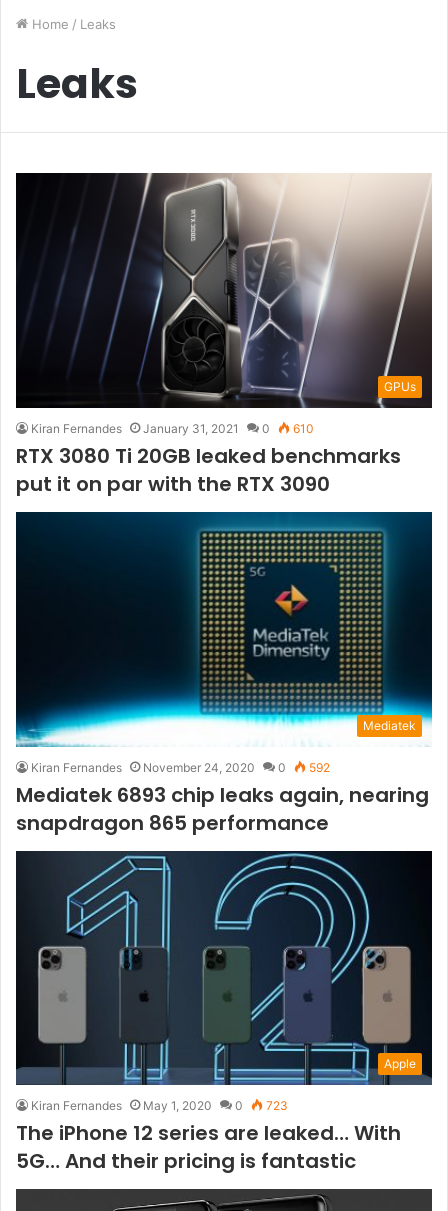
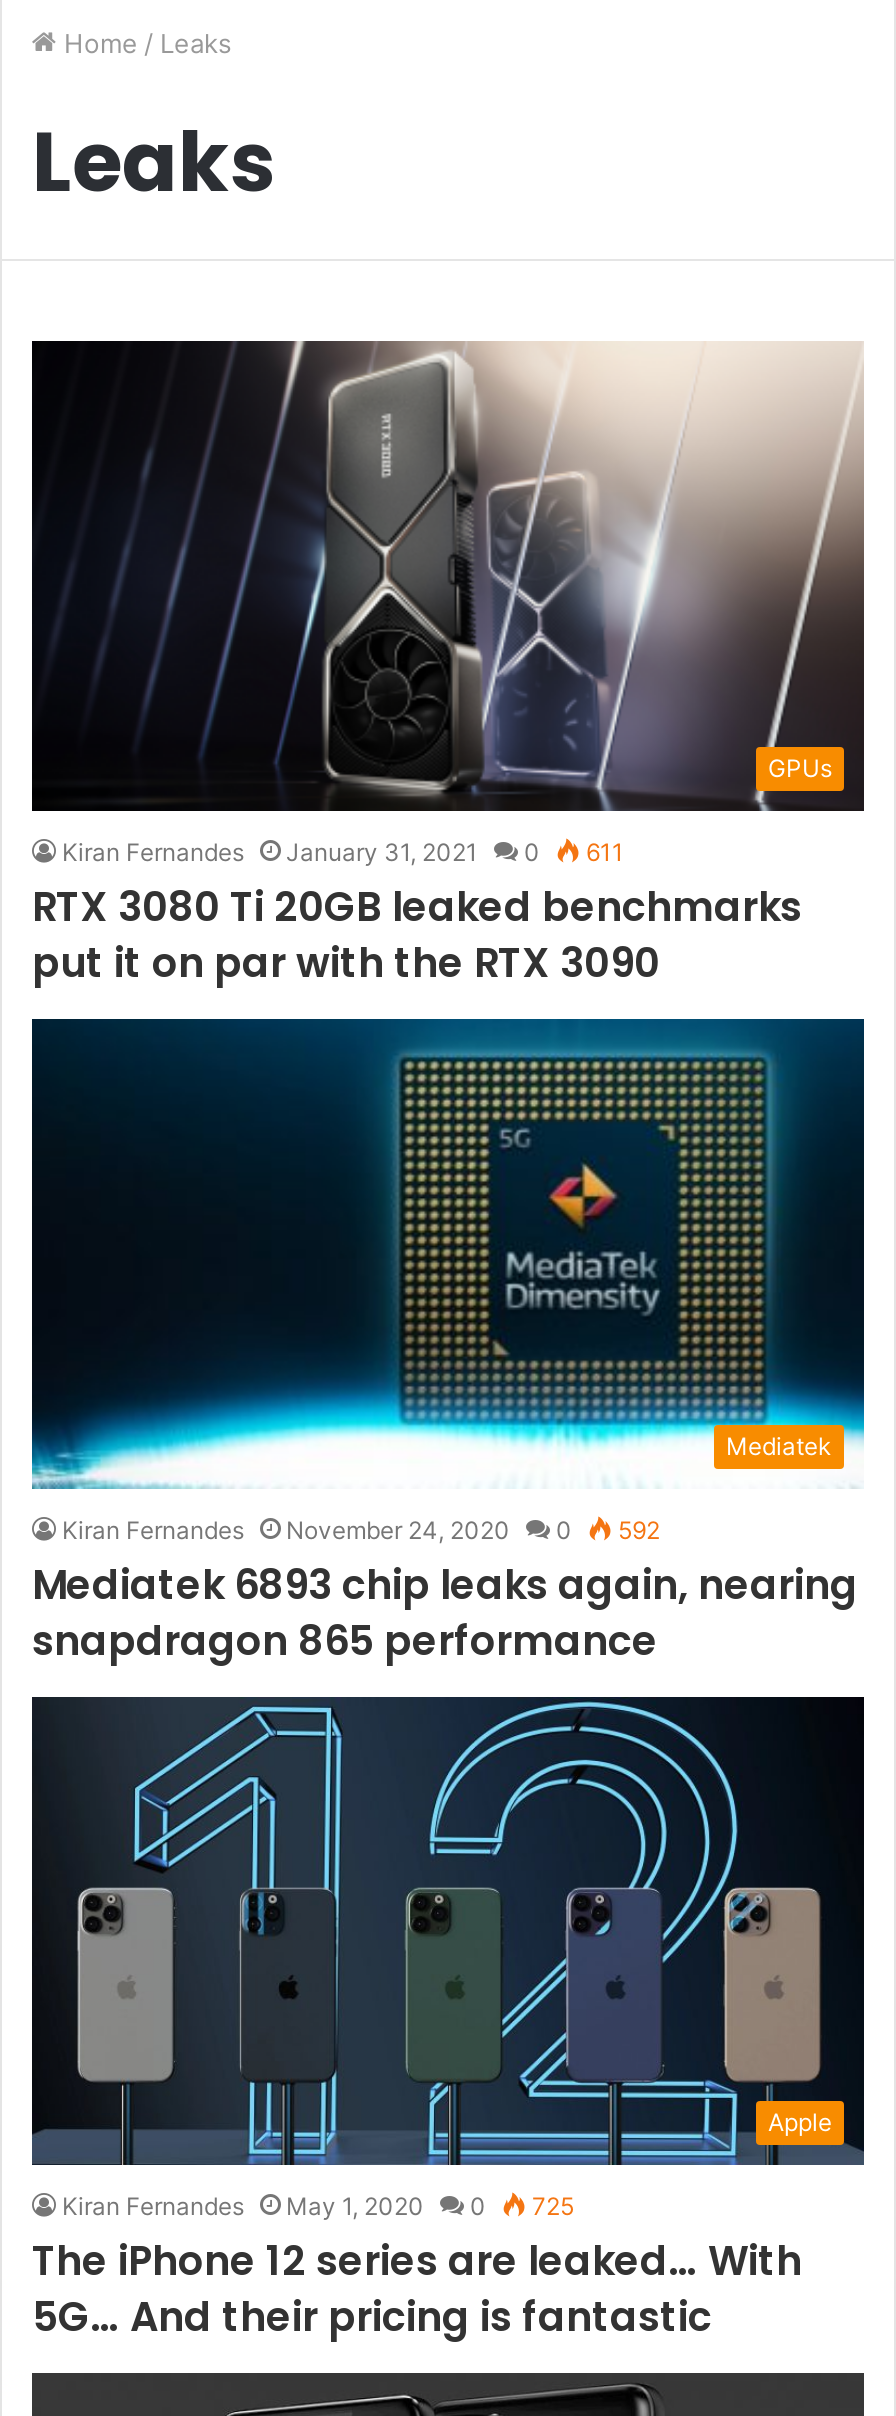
[31,421,314,436] Kiran Fernandes January 31, 2021 0 610 -> [62,837,624,867] Kiran Fernandes January 31, 2021 0 611
[31,1098,288,1113] Kiran Fernandes May 1, 2020 0 723 -> [62,2190,574,2220] Kiran Fernandes May 1, 2020 0 725

